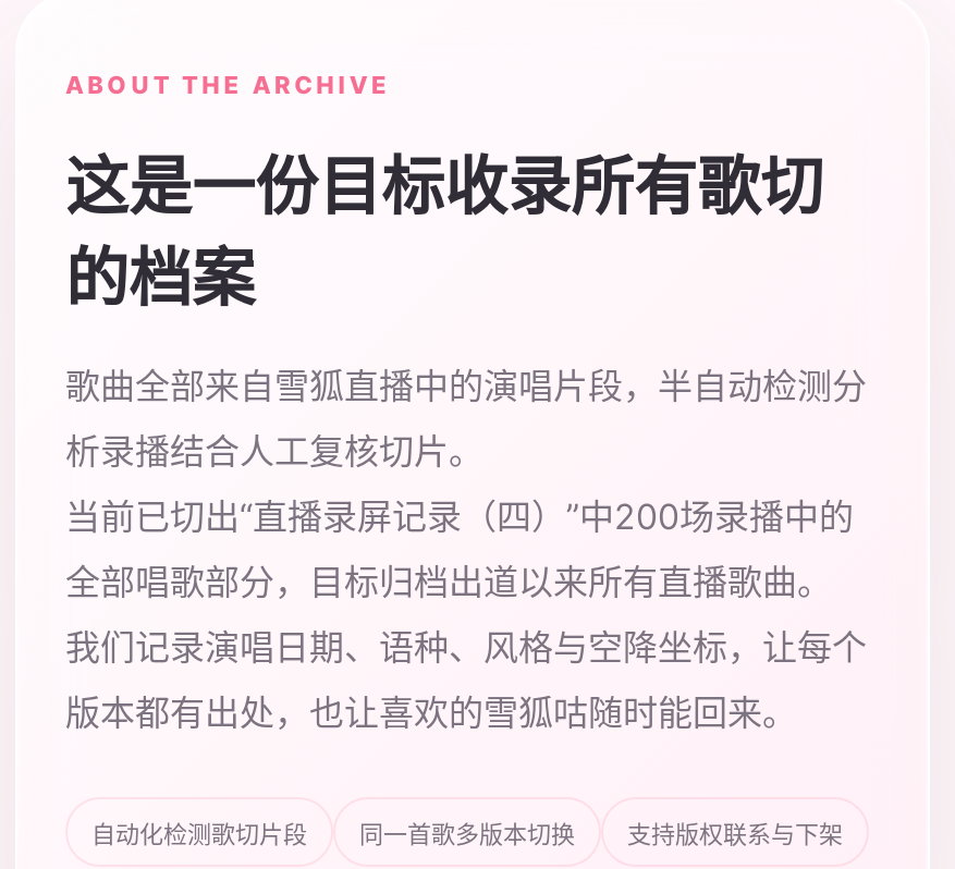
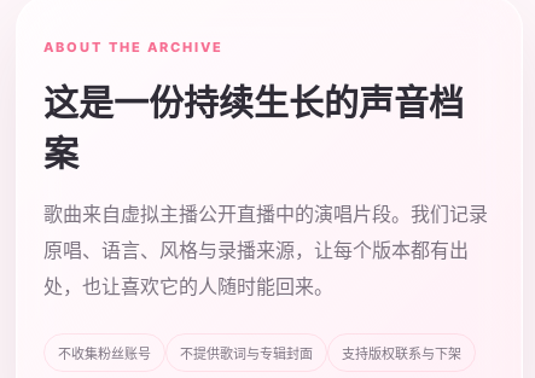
[65,148,867,849] 这是一份目标收录所有歌切 | 的档案 | 歌曲全部来自雪狐直播中的演唱片段，半自动检测分 | 析录播结合人工复核切片。 | 当前已切出“直播录屏记录（四）”中200场录播中的 | 全部唱歌部分，目标归档出道以来所有直播歌曲。 | 我们记录演唱日期、语种、风格与空降坐标，让每个 | 版本都有出处，也让喜欢的雪狐咕随时能回来。 | 自动化检测歌切片段 | 同一首歌多版本切换 -> [43,82,488,362] 这是一份持续生长的声音档 | 案 | 歌曲来自虚拟主播公开直播中的演唱片段。我们记录 | 原唱、语言、风格与录播来源，让每个版本都有出 | 处，也让喜欢它的人随时能回来。 | 不收集粉丝账号 | 不提供歌词与专辑封面

